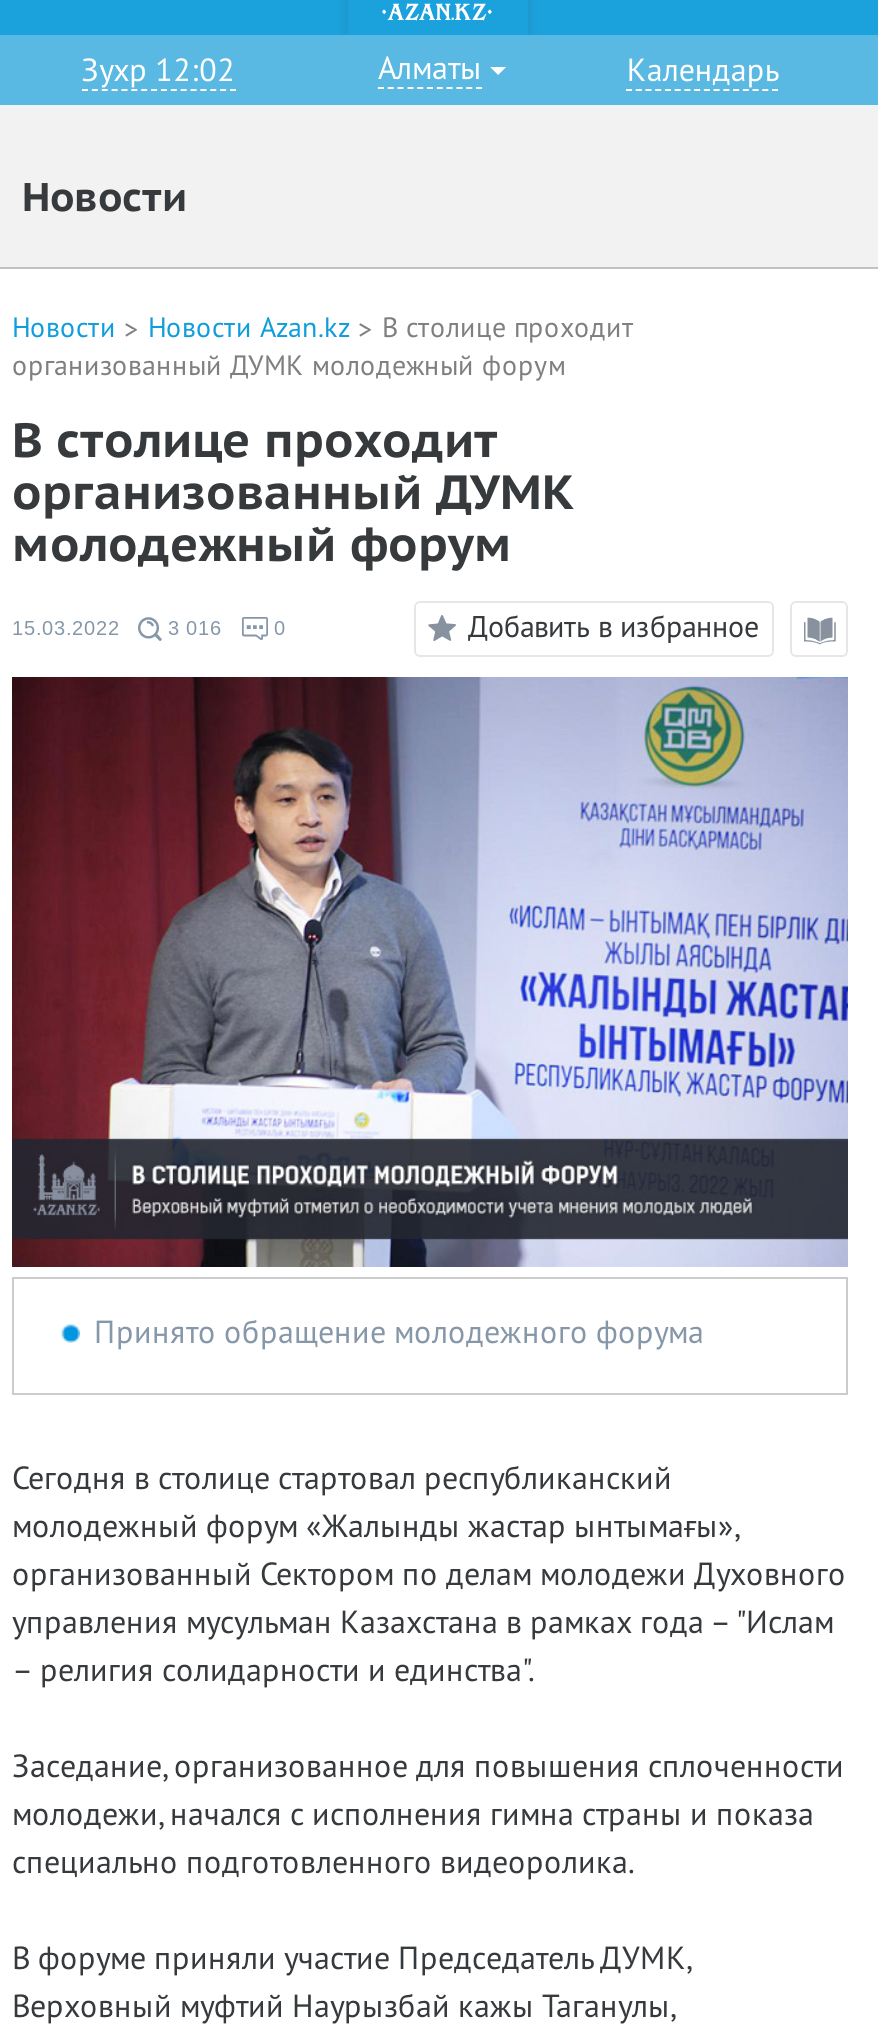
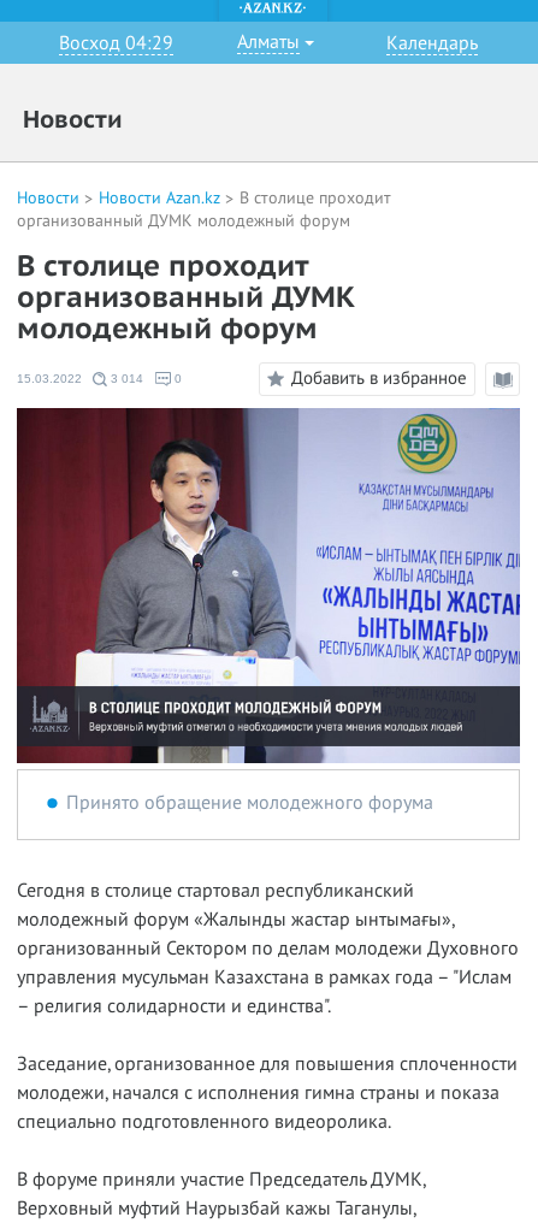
[81,53,235,89] Зухр 12:02 -> [58,33,173,54] Восход 04:29
[12,617,222,639] 15.03.2022 3 016 -> [17,372,143,385] 15.03.2022 3 014

